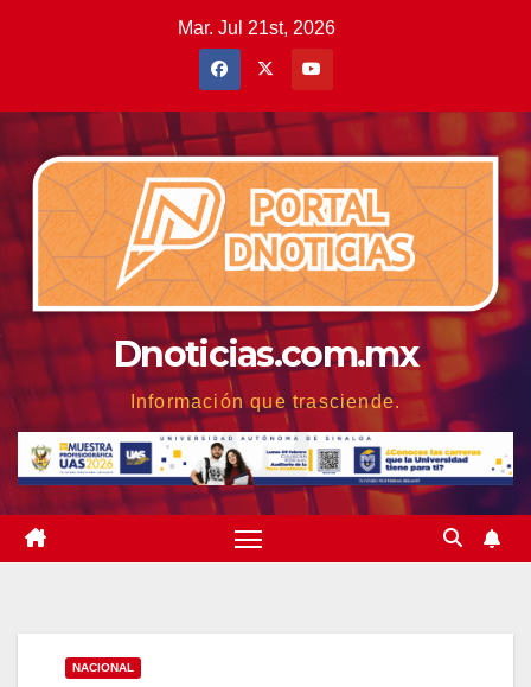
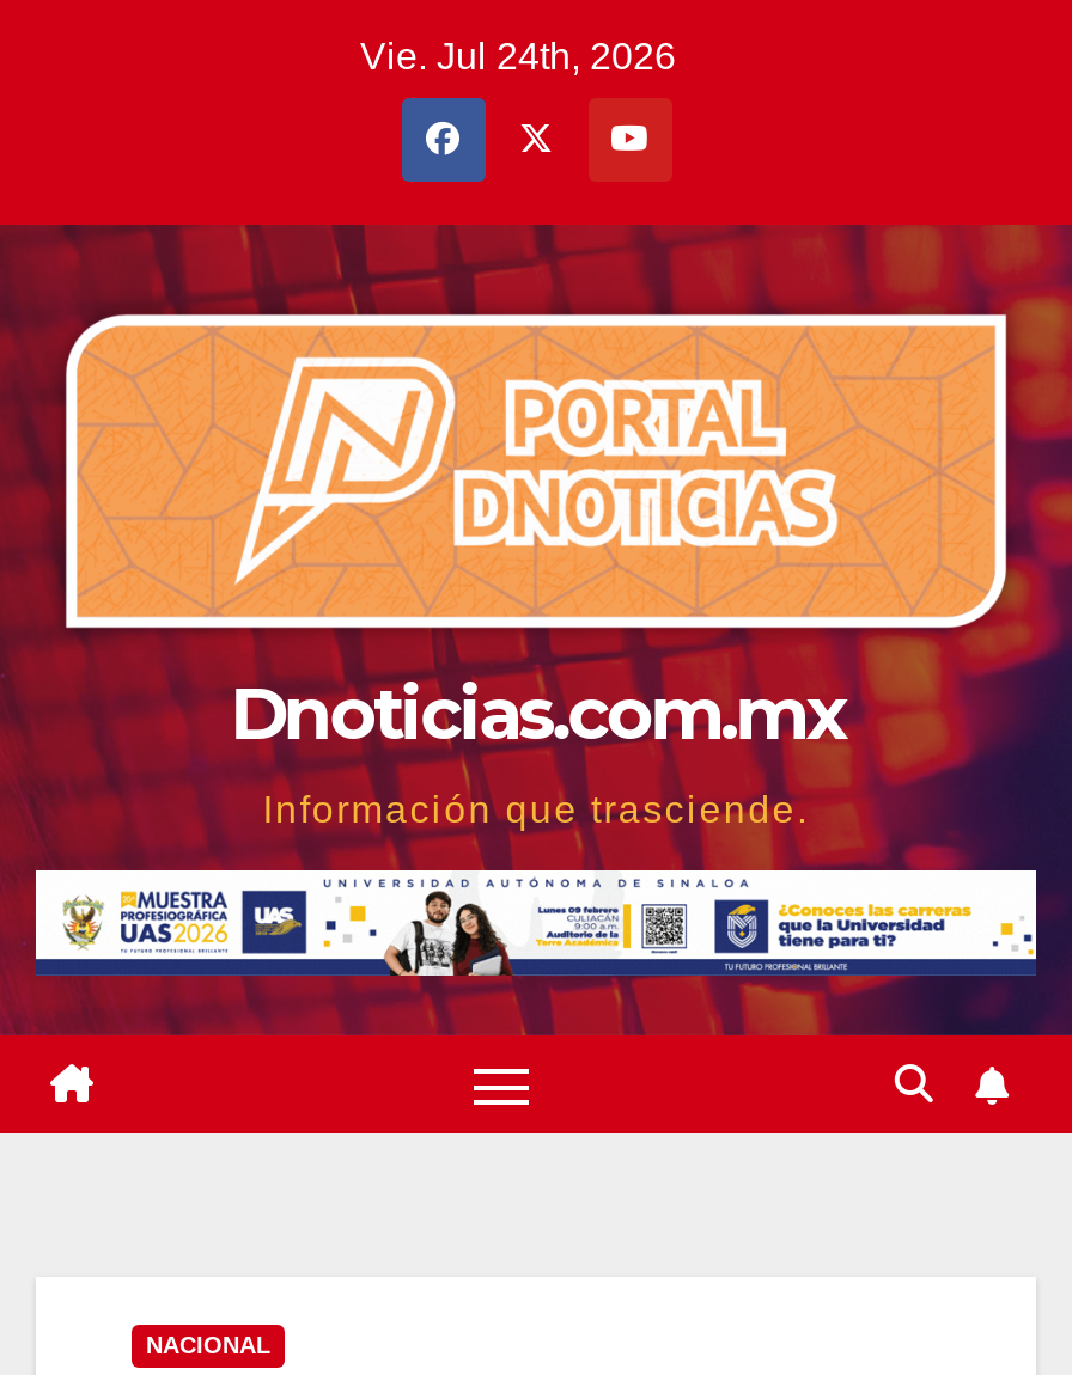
[178,18,335,38] Mar. Jul 21st, 2026 -> [360,36,676,77] Vie. Jul 24th, 2026

